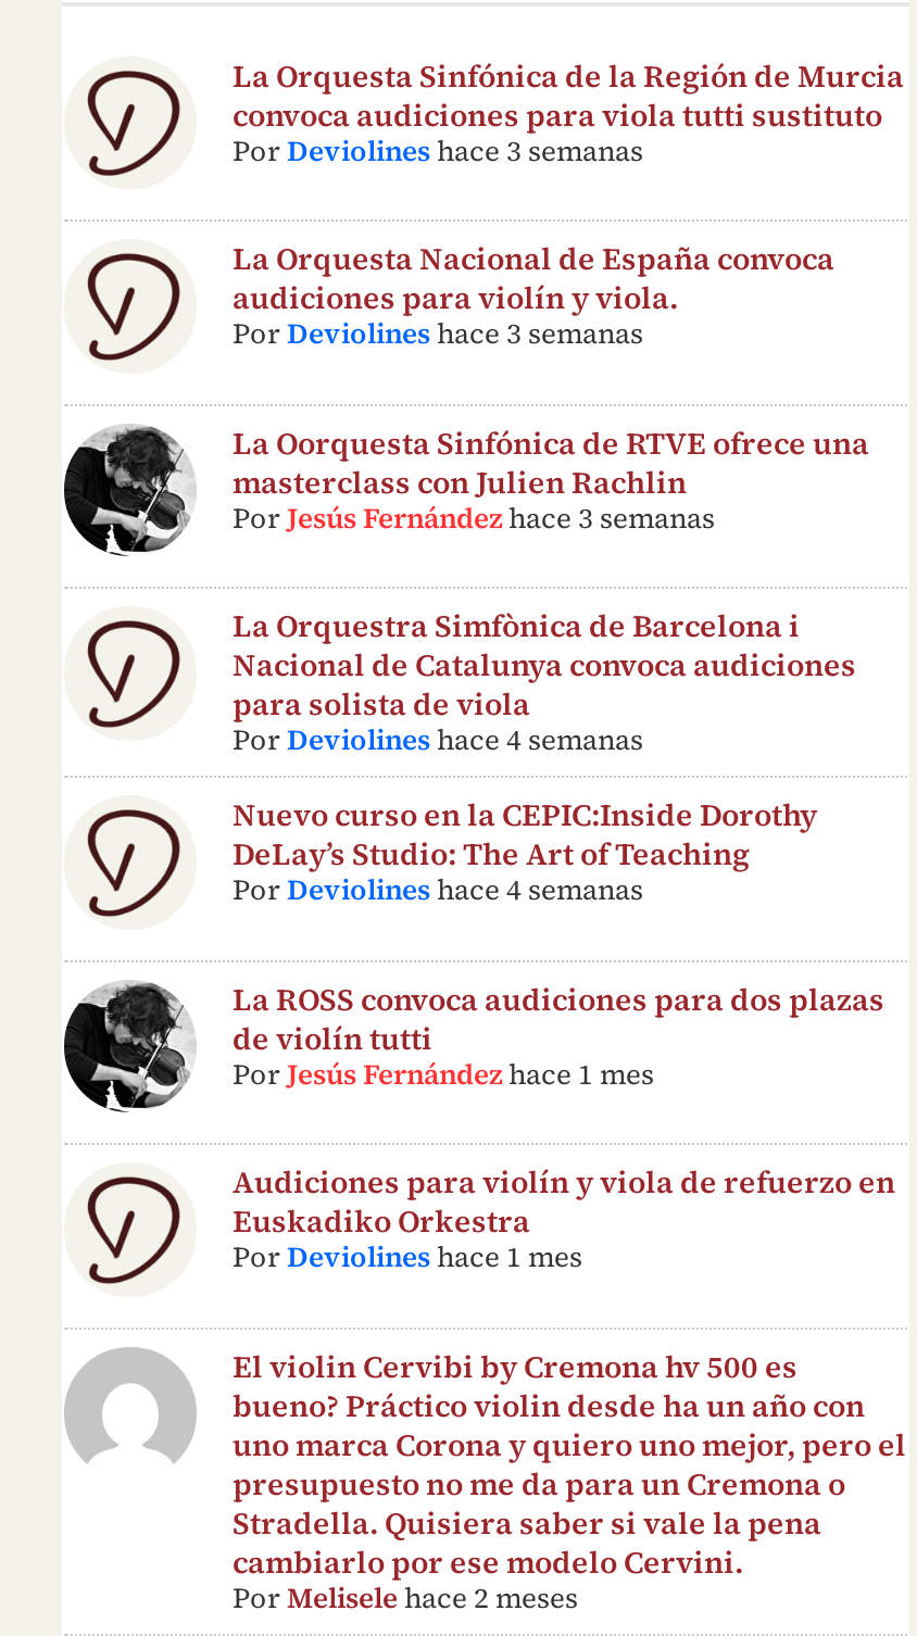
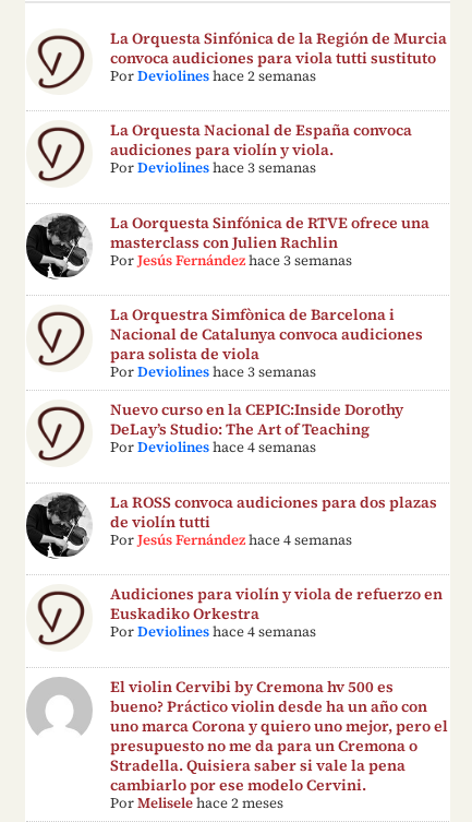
[233,131,643,168] Por Deviolines hace 3 semanas -> [111,66,317,85] Por Deviolines hace 2 semanas
[233,722,643,758] Por Deviolines hace 4 semanas -> [111,363,317,381] Por Deviolines hace 3 semanas
[233,1055,654,1092] Por Jesús Fernández hace 1 mes -> [111,530,353,549] Por Jesús Fernández hace 4 semanas
[233,1239,582,1276] Por Deviolines hace 1 mes -> [111,622,317,641] Por Deviolines hace 4 semanas

